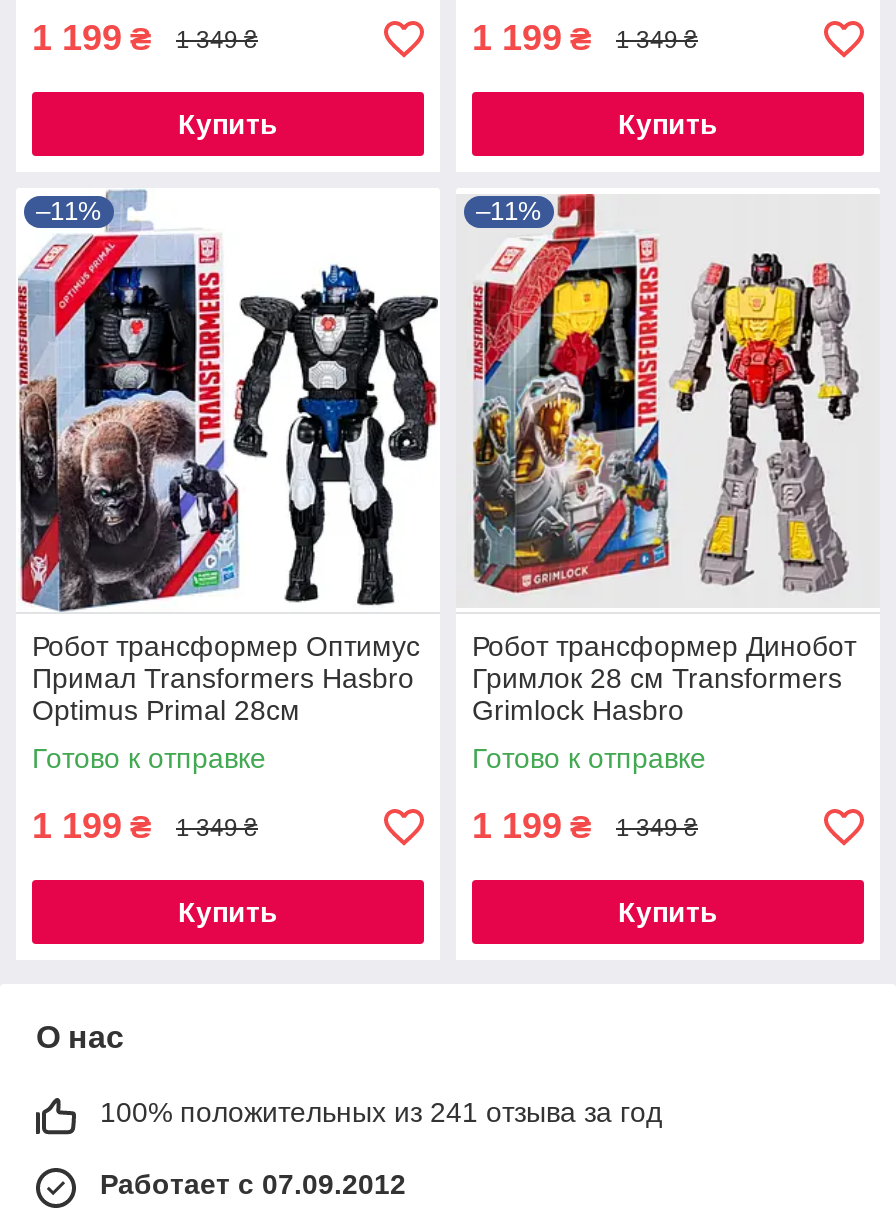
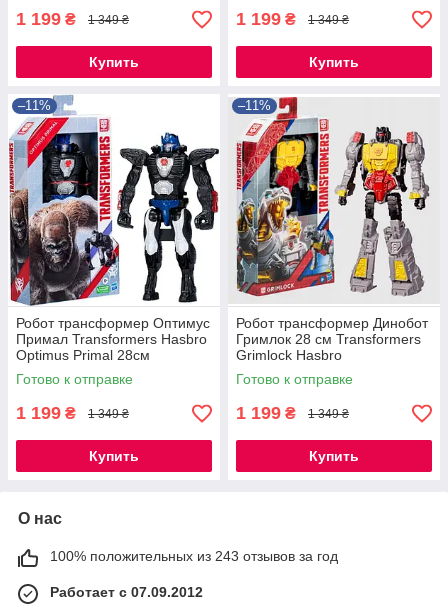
[100,1096,662,1128] 100% положительных из 241 отзыва за год -> [50,548,338,564] 100% положительных из 243 отзывов за год

